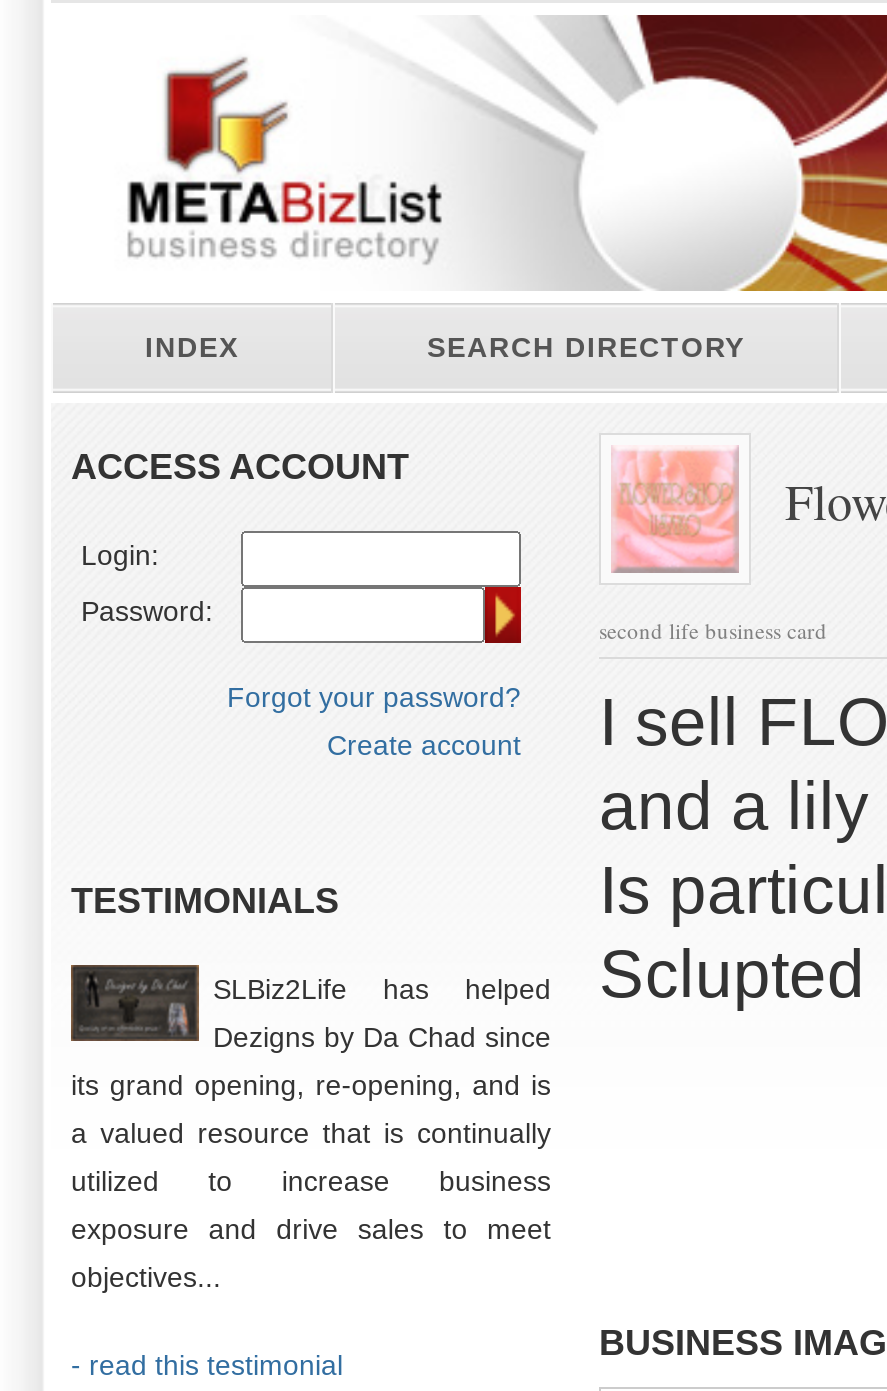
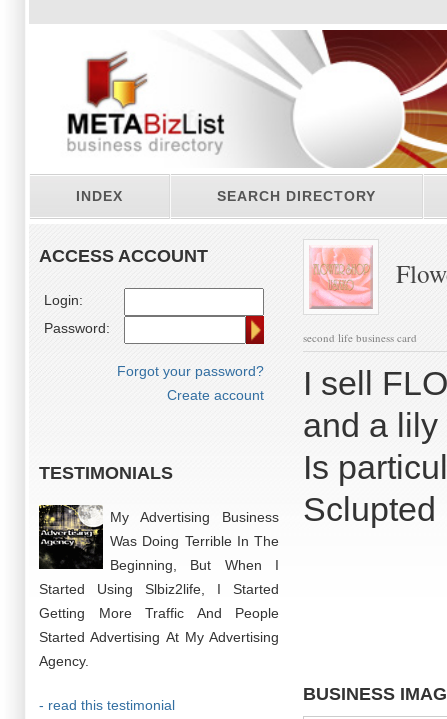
[69,965,551,1055] [image] | SLBiz2Life has helped -> [38,505,279,550] [image] | My Advertising Business
[213,1021,551,1053] Dezigns by Da Chad since -> [110,533,279,549] Was Doing Terrible In The
[71,1069,551,1101] its grand opening, re-opening, and is -> [110,557,279,573] Beginning, But When I
[71,1117,551,1149] a valued resource that is continually -> [39,581,279,597] Started Using Slbiz2life, I Started
[71,1165,551,1197] utilized to increase business -> [39,605,279,621] Getting More Traffic And People
[71,1213,551,1245] exposure and drive sales to meet -> [39,629,279,645] Started Advertising At My Advertising
[71,1261,221,1293] objectives... -> [39,653,89,669] Agency.

